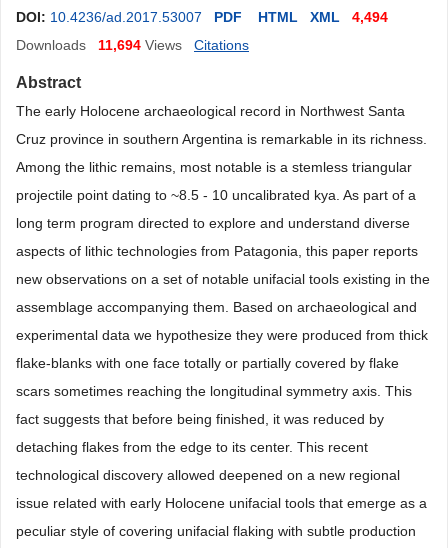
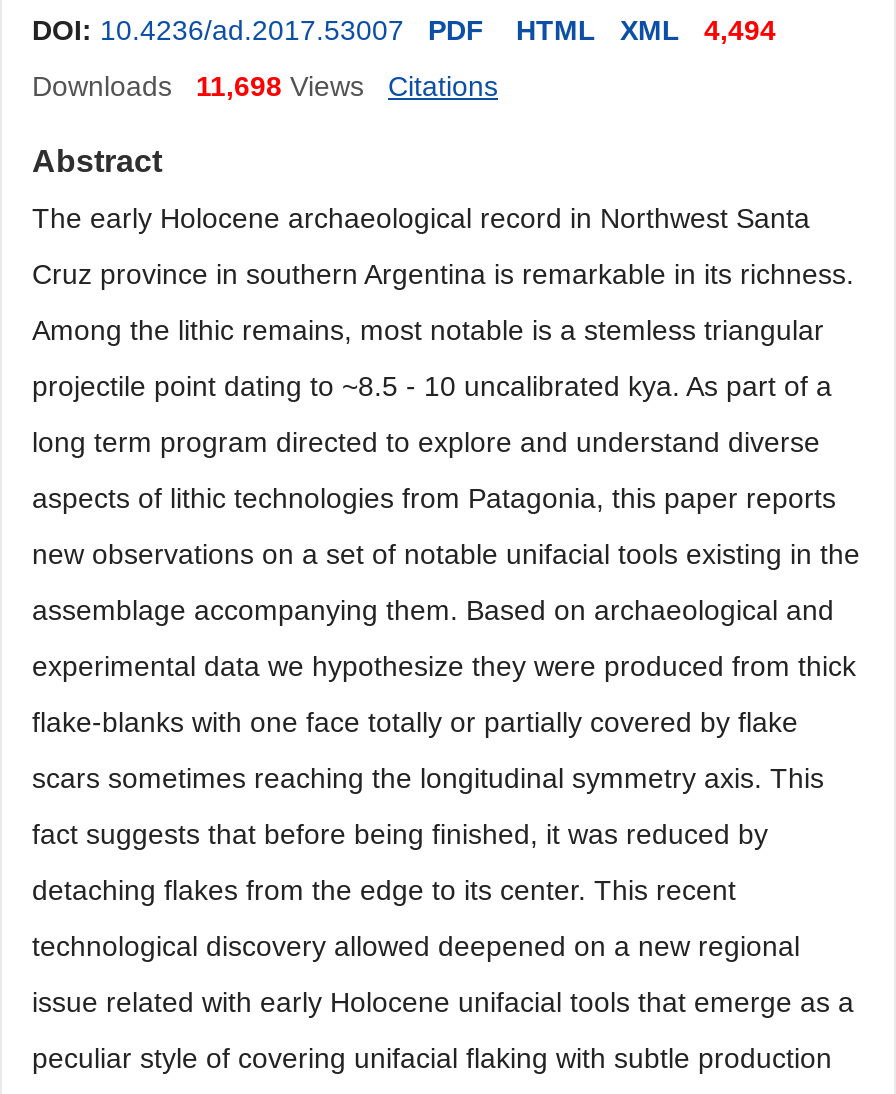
[16,37,182,53] Downloads 11,694 Views -> [32,70,364,102] Downloads 11,698 Views

